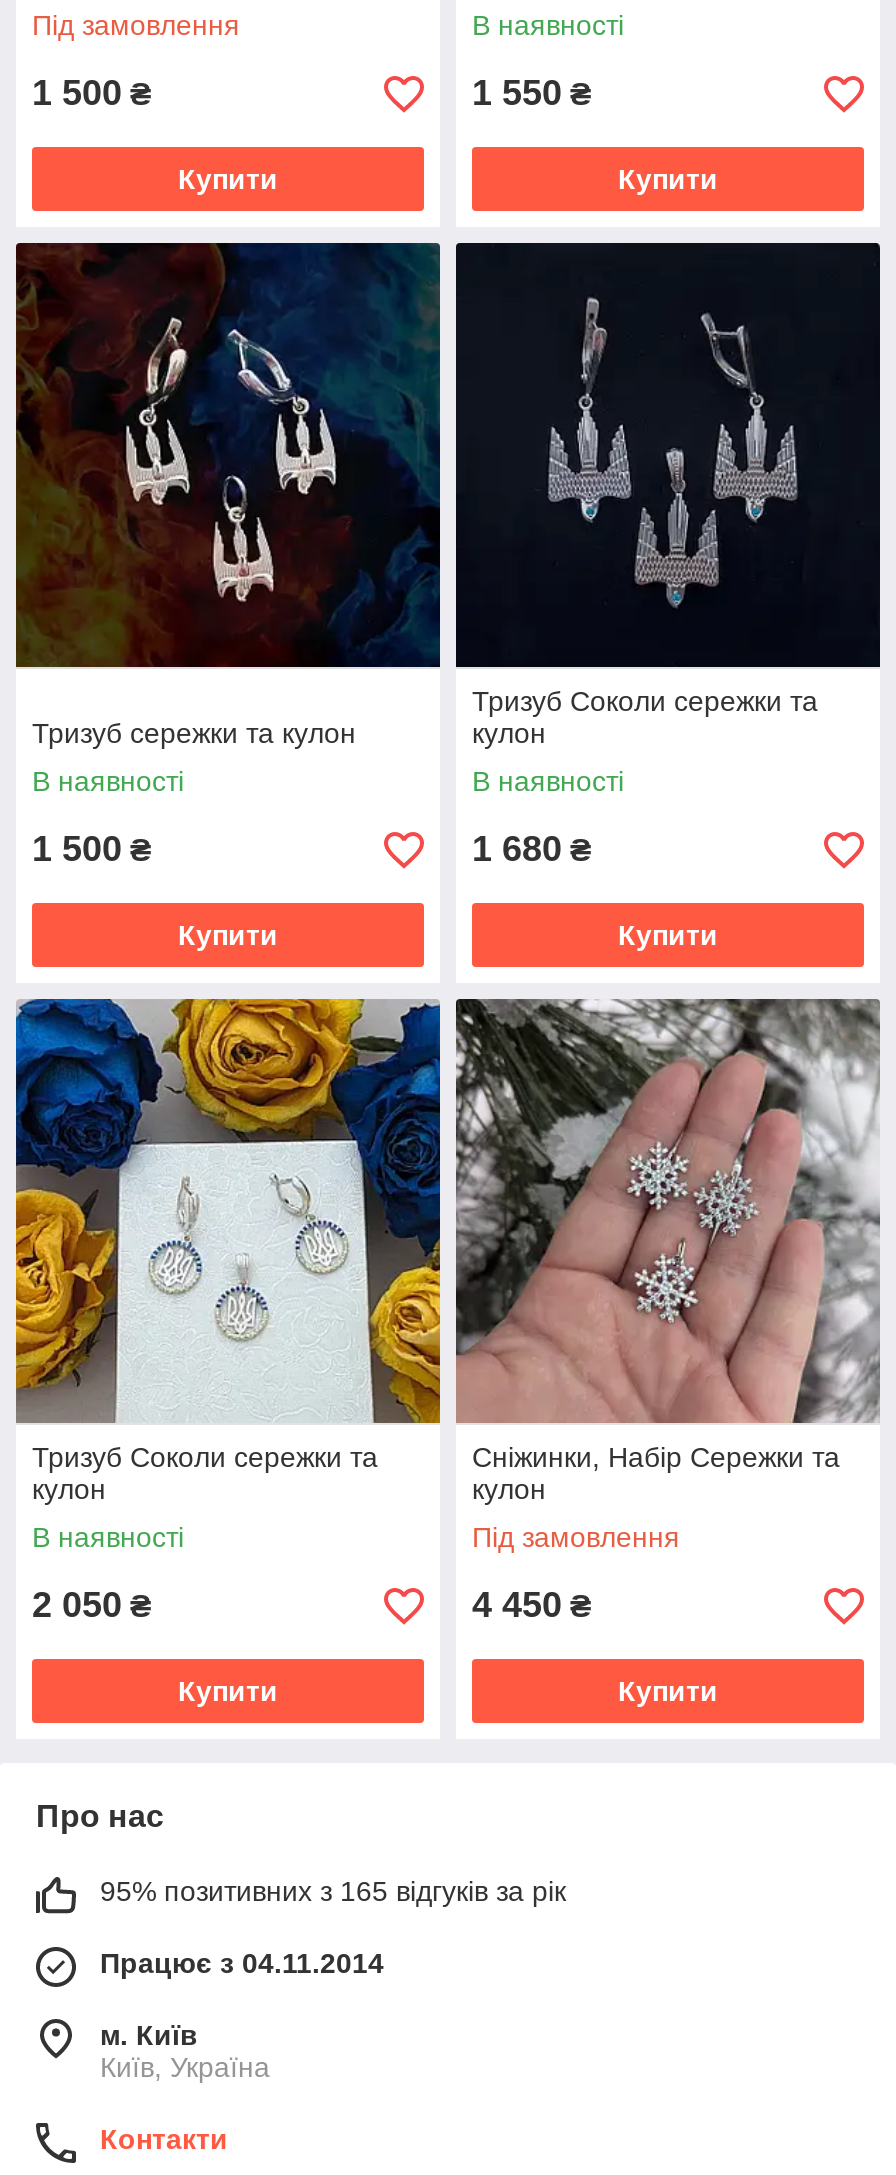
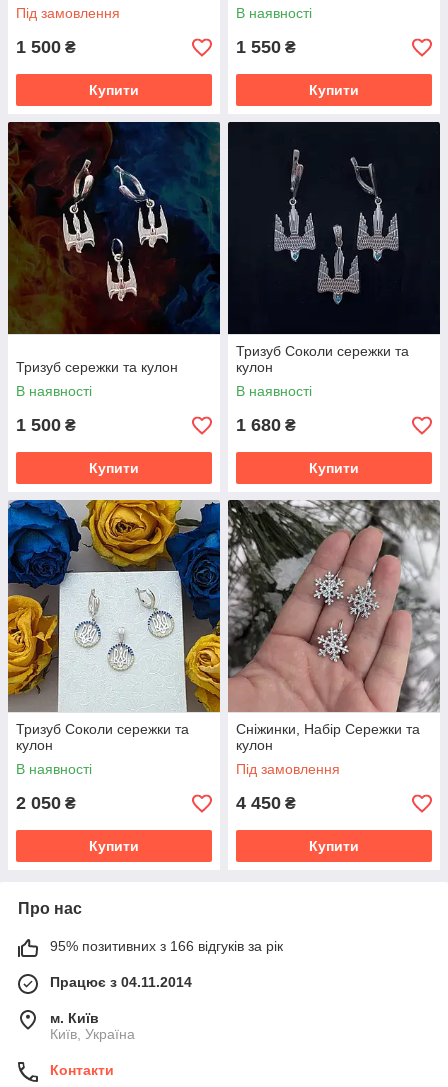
[100,1875,566,1907] 95% позитивних з 165 відгуків за рік -> [50,938,283,954] 95% позитивних з 166 відгуків за рік

